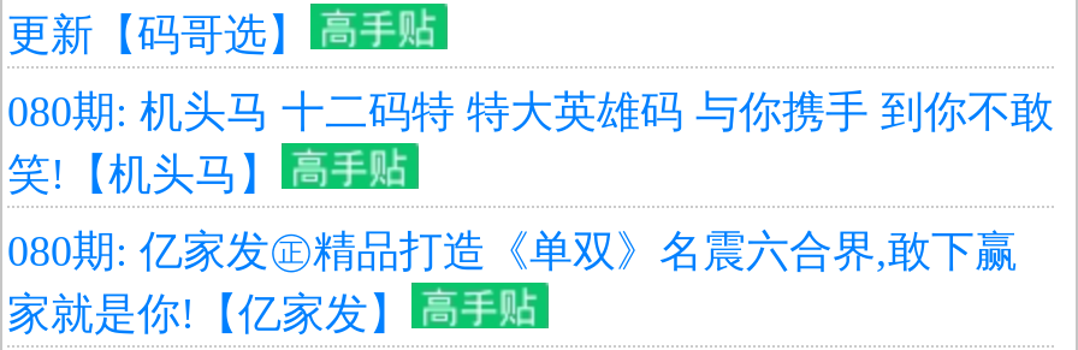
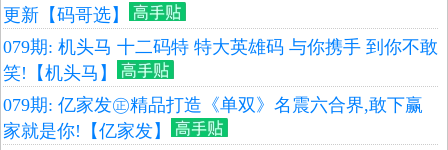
[7,88,1054,136] 080期: 机头马 十二码特 特大英雄码 与你携手 到你不敢 -> [3,37,438,57] 079期: 机头马 十二码特 特大英雄码 与你携手 到你不敢
[7,227,1018,275] 080期: 亿家发㊣精品打造《单双》名震六合界,敢下赢 -> [3,95,423,115] 079期: 亿家发㊣精品打造《单双》名震六合界,敢下赢

